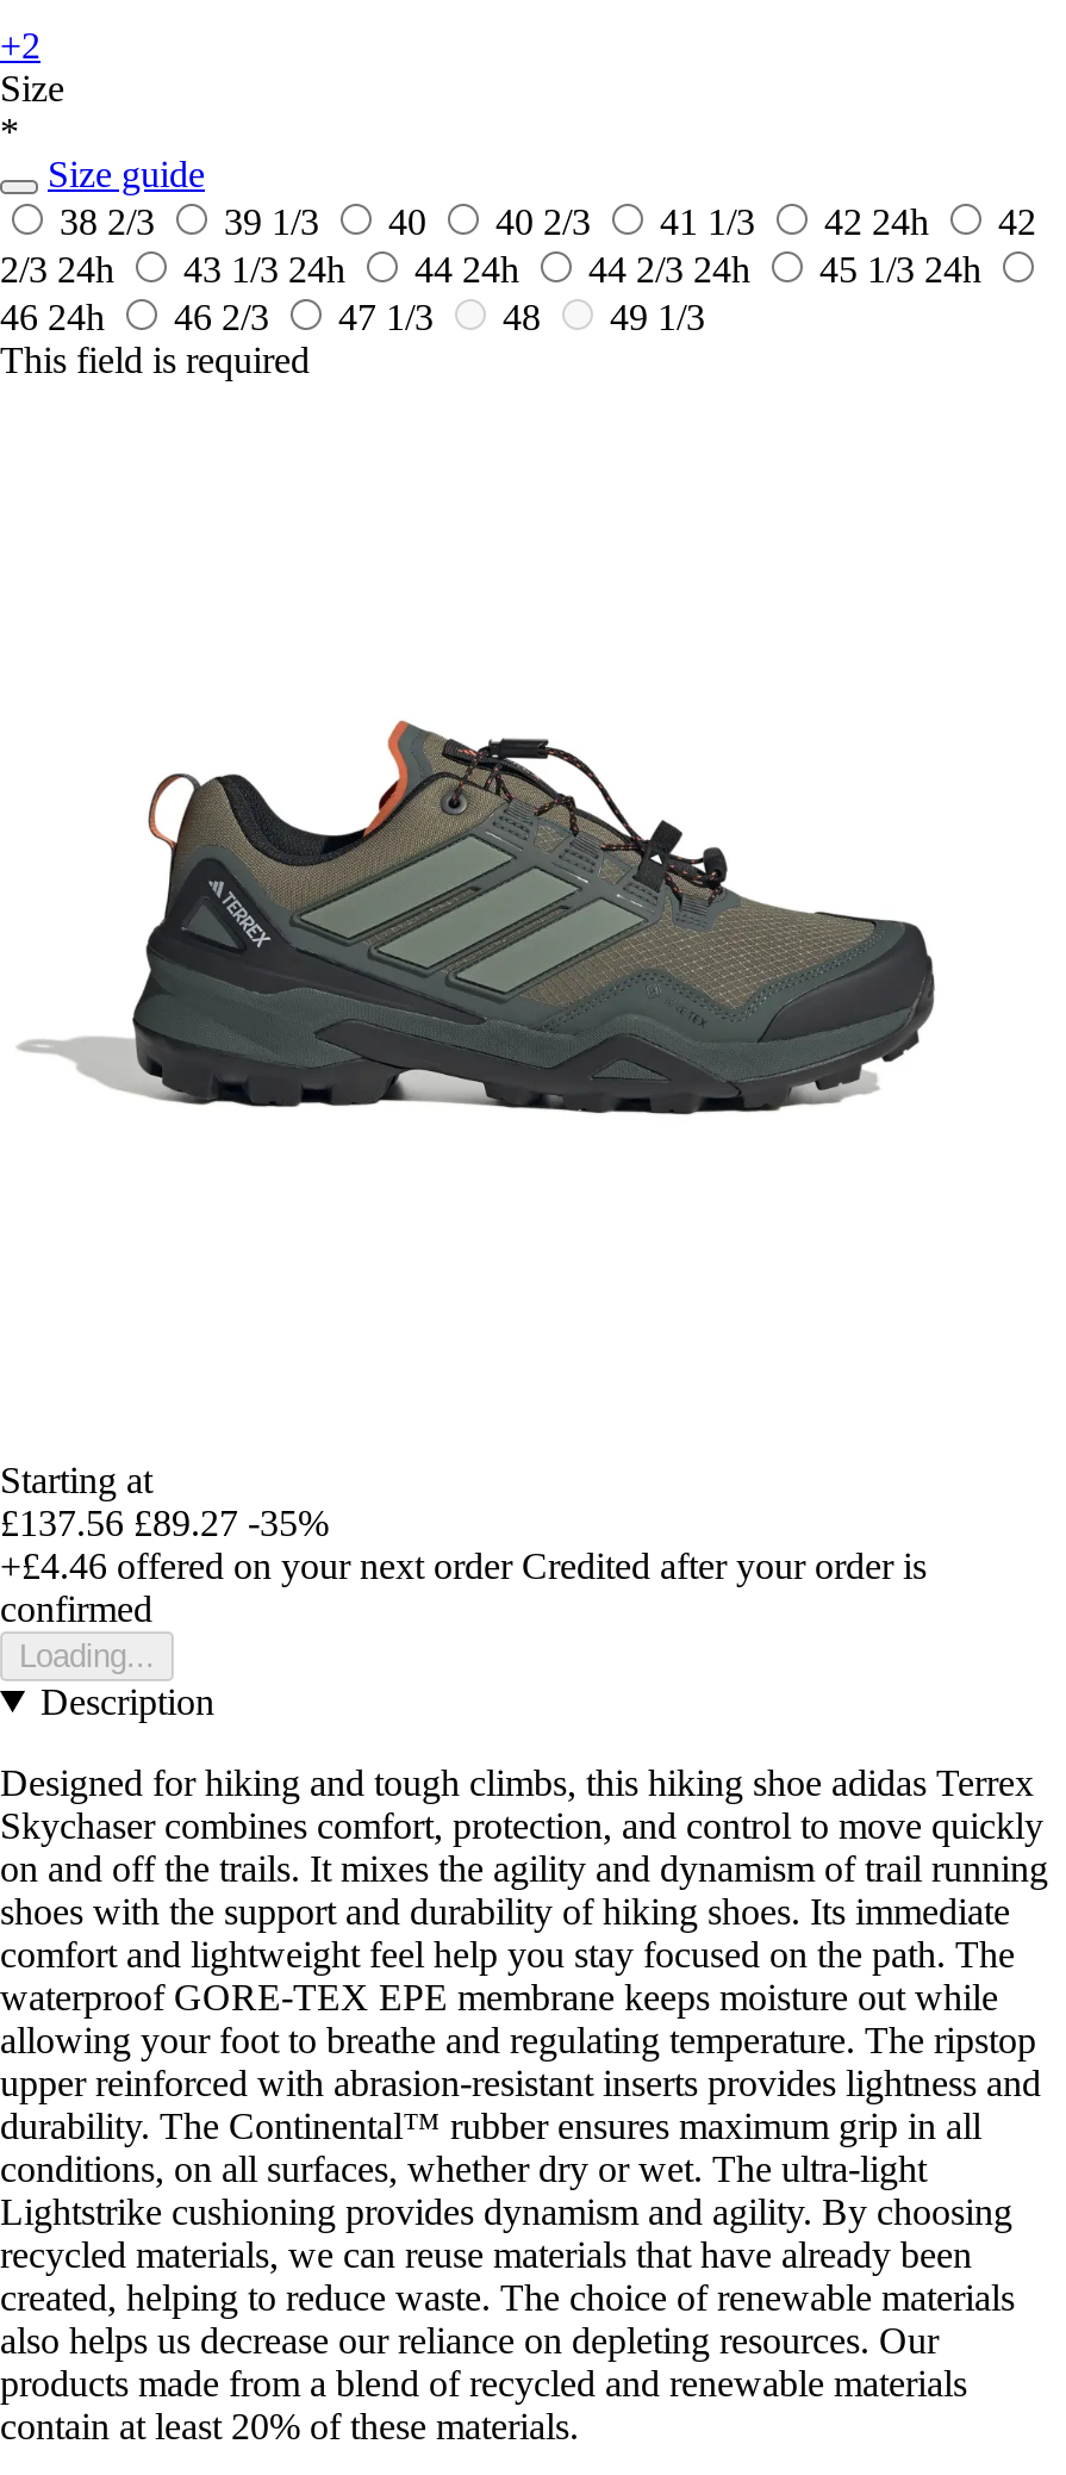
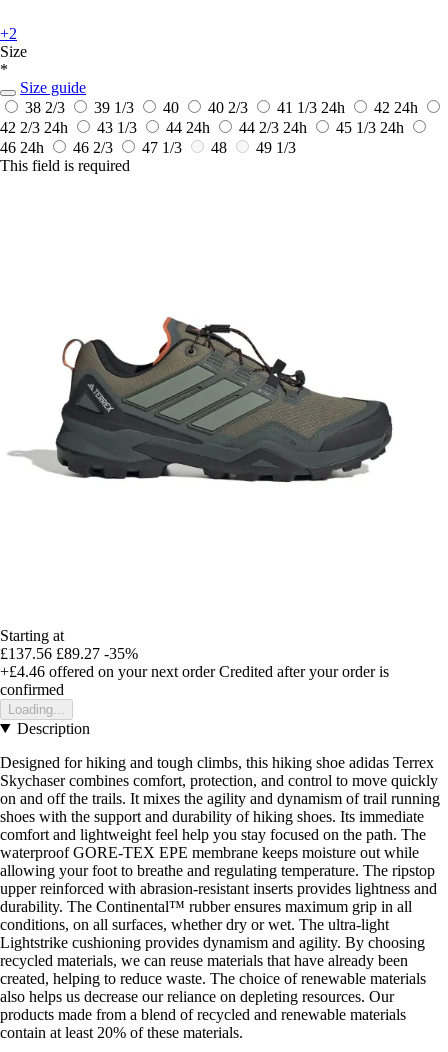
[0,201,1036,289] 42 | 2/3 24h | 43 1/3 24h -> [0,119,141,136] 42 2/3 24h | 43 1/3
[660,201,765,241] 41 1/3 -> [277,99,345,116] 41 1/3 24h

